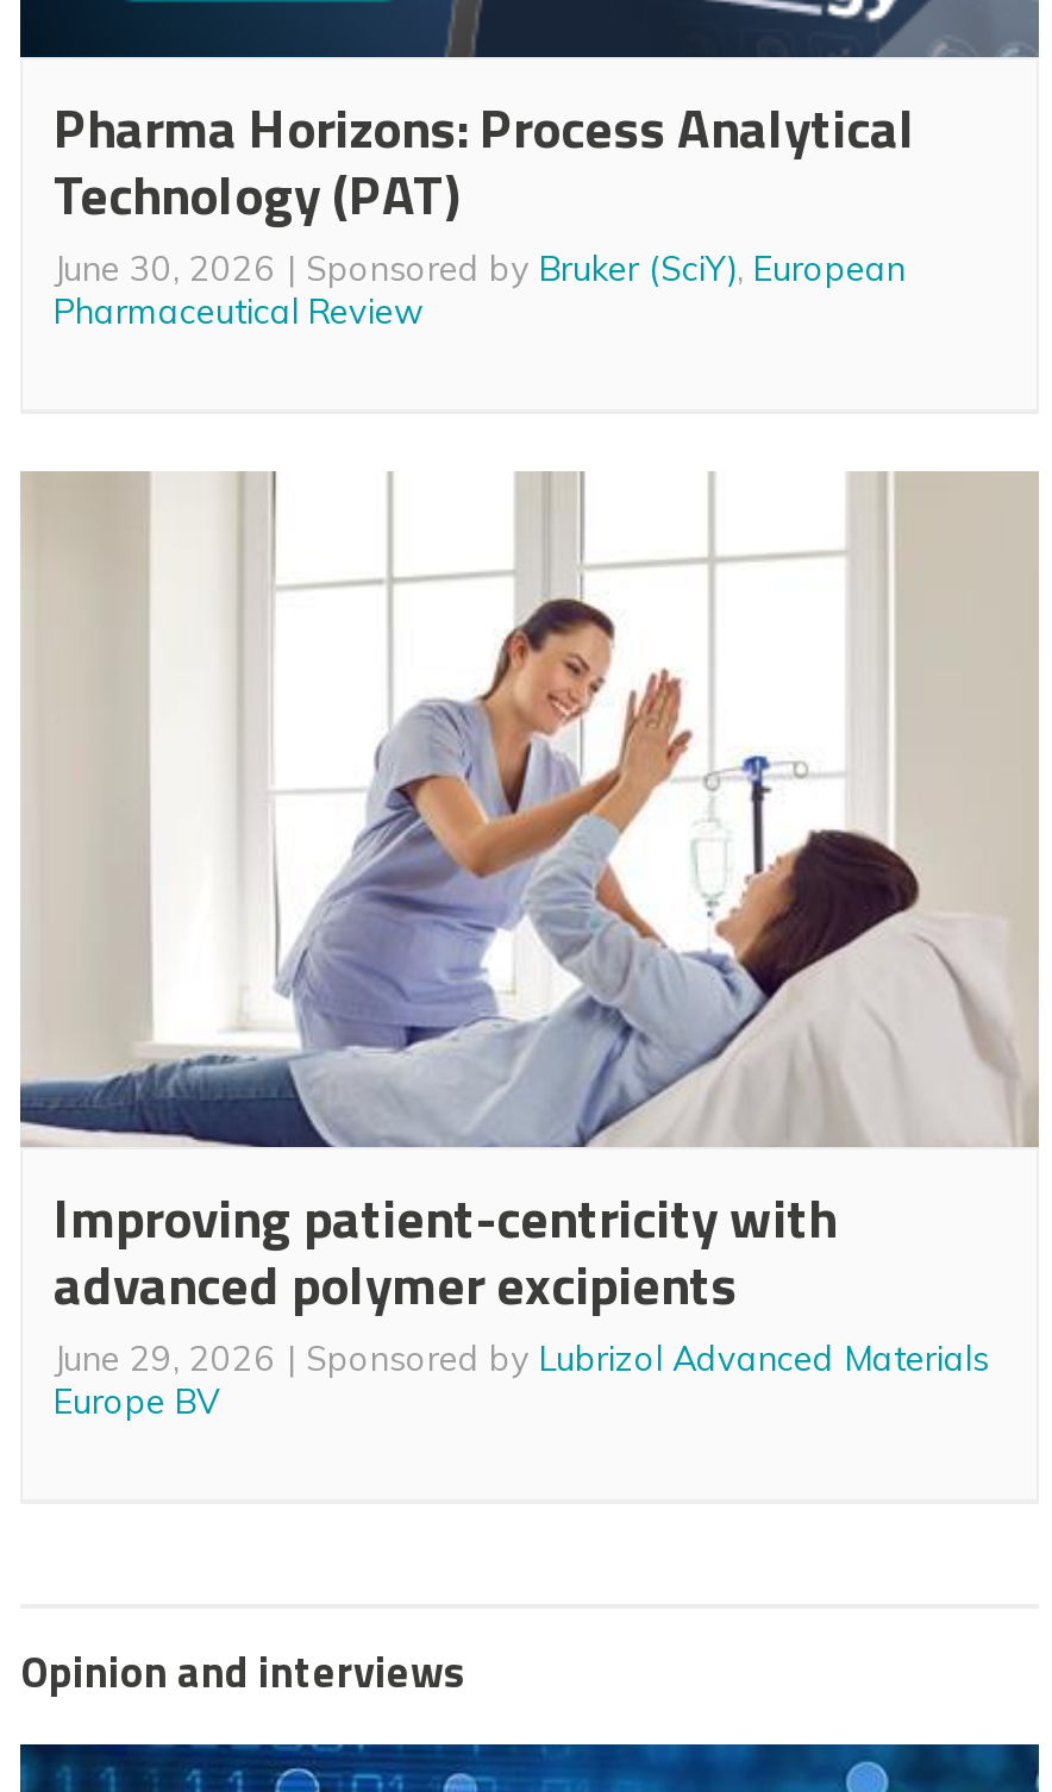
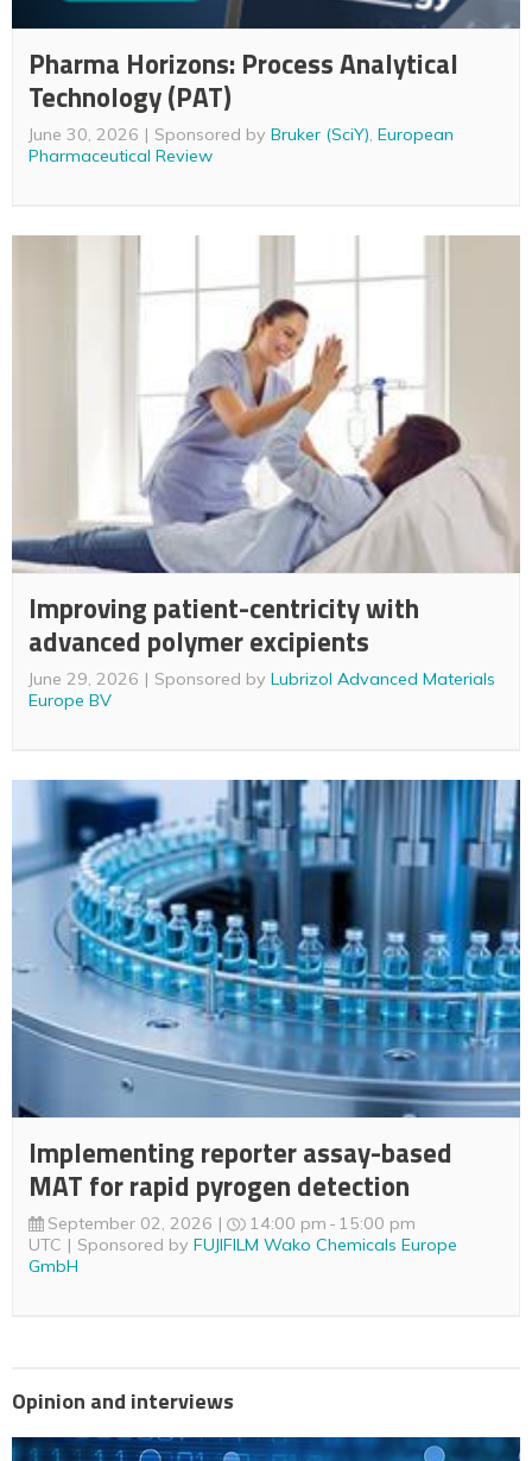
none -> [12,779,521,1277] [image] | Implementing reporter assay-based | MAT for rapid pyrogen detection | September 02, 2026 | 14:00 pm 15:00 pm | UTC | Sponsored by FUJIFILM Wako Chemicals Europe | GmbH

